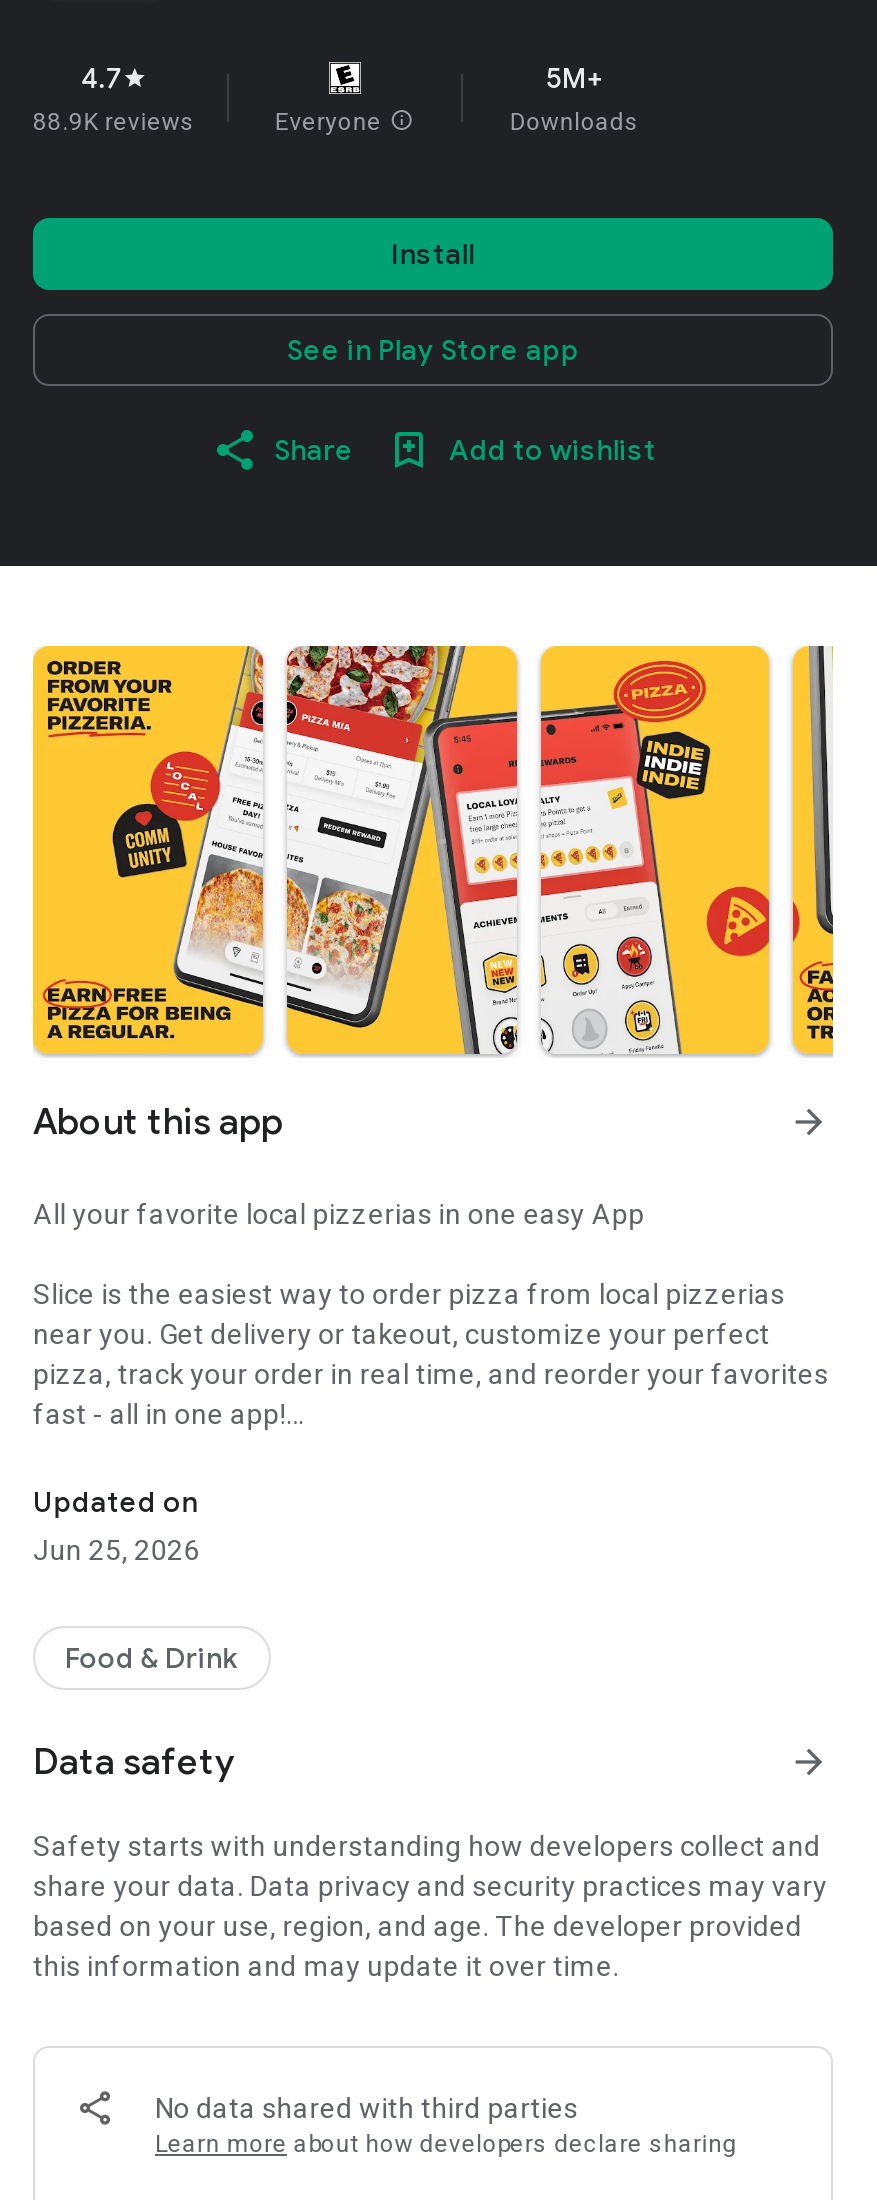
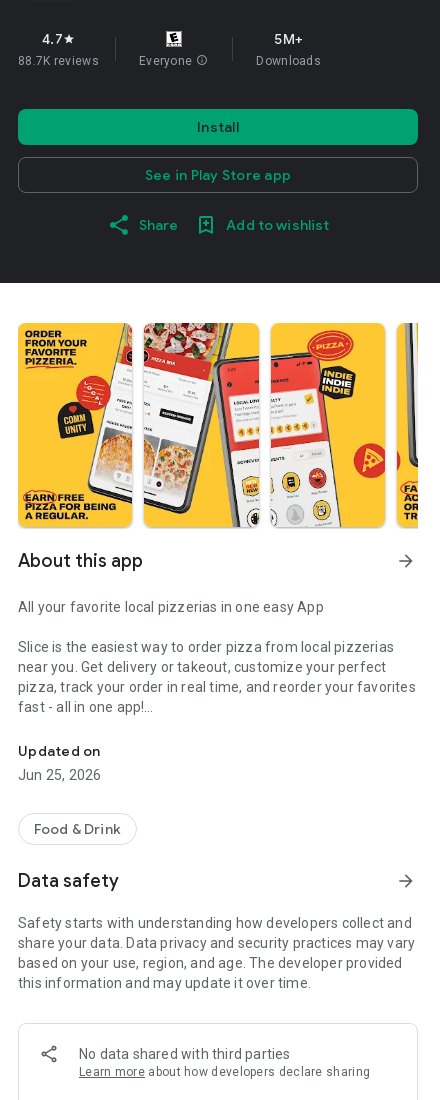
[33,108,195,136] 88.9K reviews -> [18,54,99,68] 88.7K reviews

